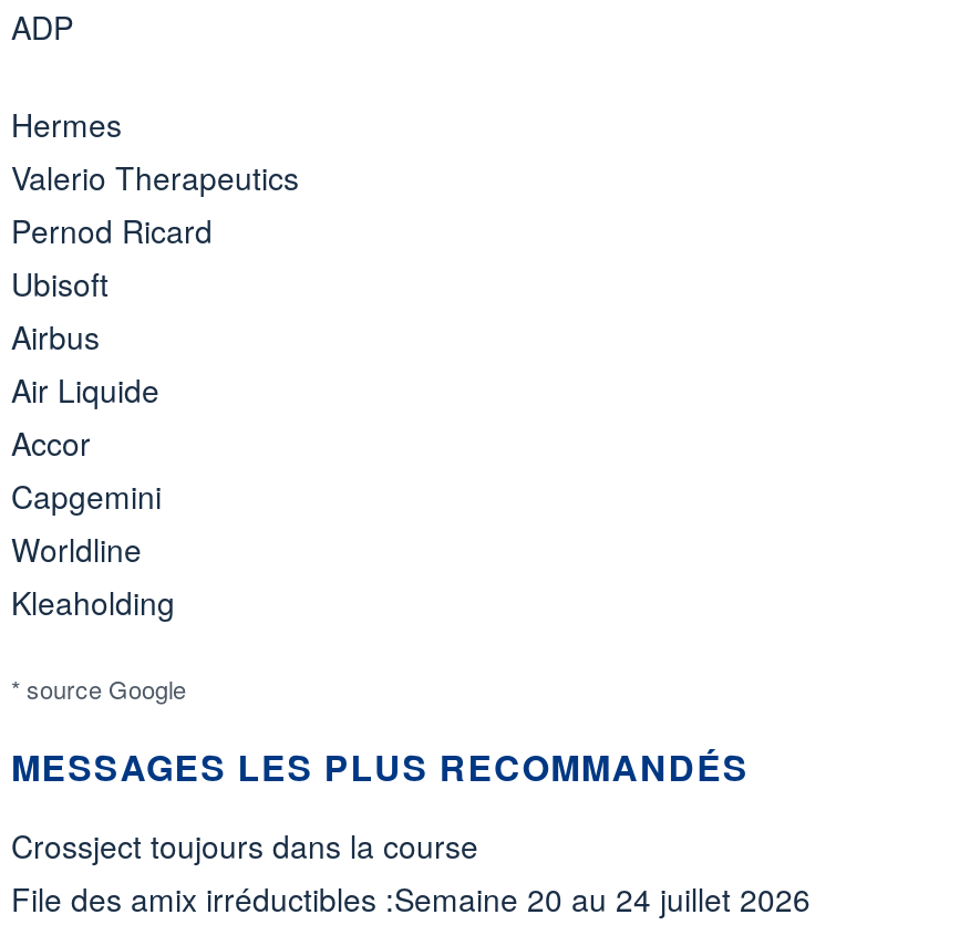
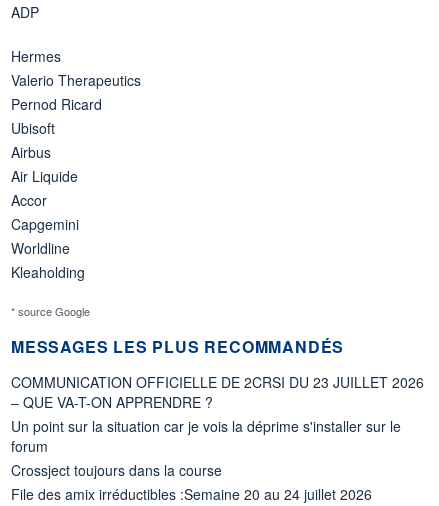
none -> [11,372,424,456] COMMUNICATION OFFICIELLE DE 2CRSI DU 23 JUILLET 2026 | – QUE VA-T-ON APPRENDRE ? | Un point sur la situation car je vois la déprime s'installer sur le | forum

